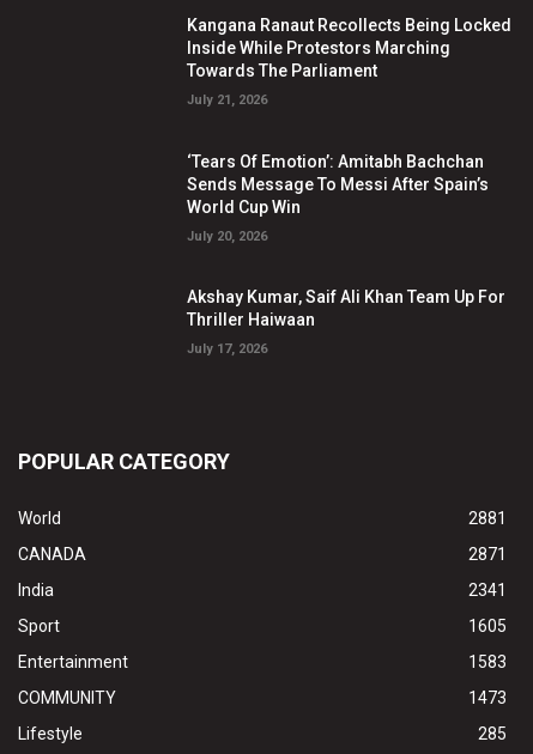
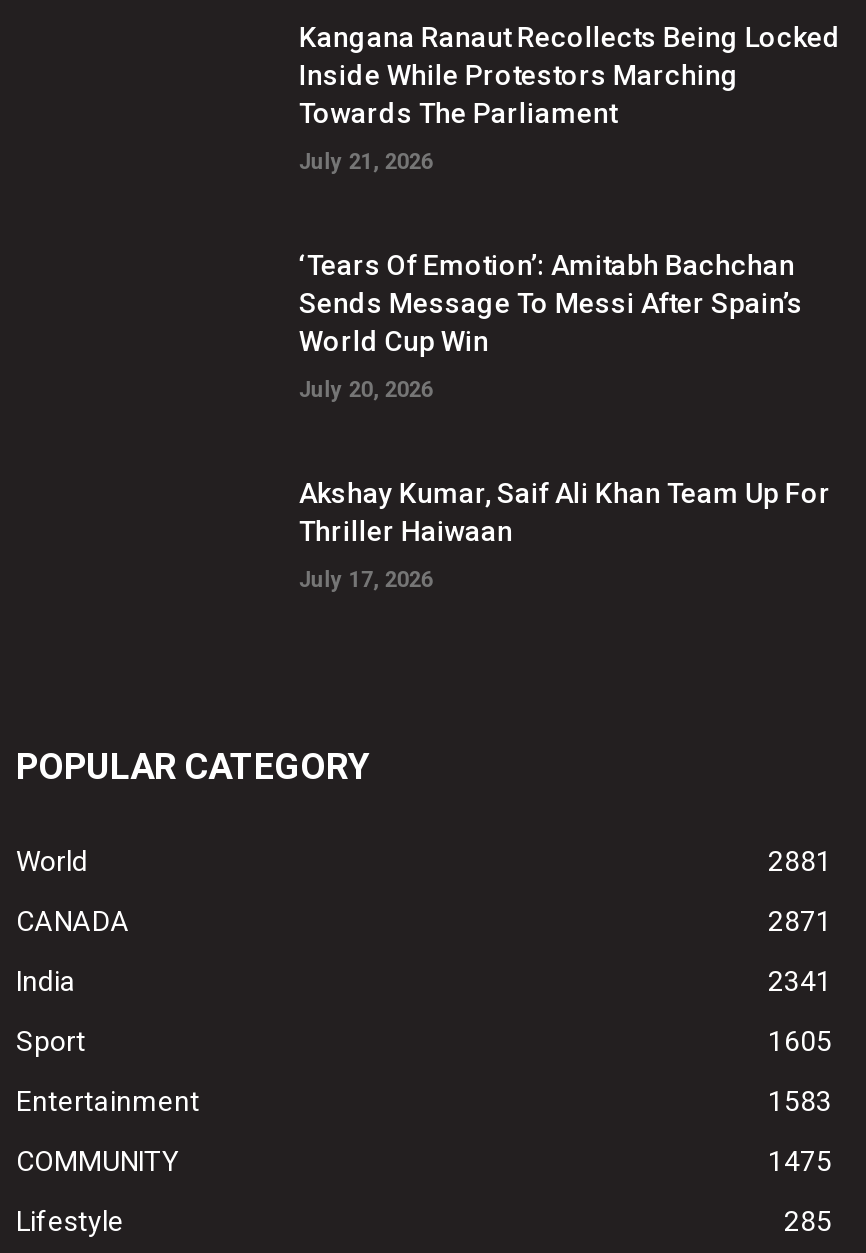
[468,688,507,707] 1473 -> [768,1145,832,1177] 1475

